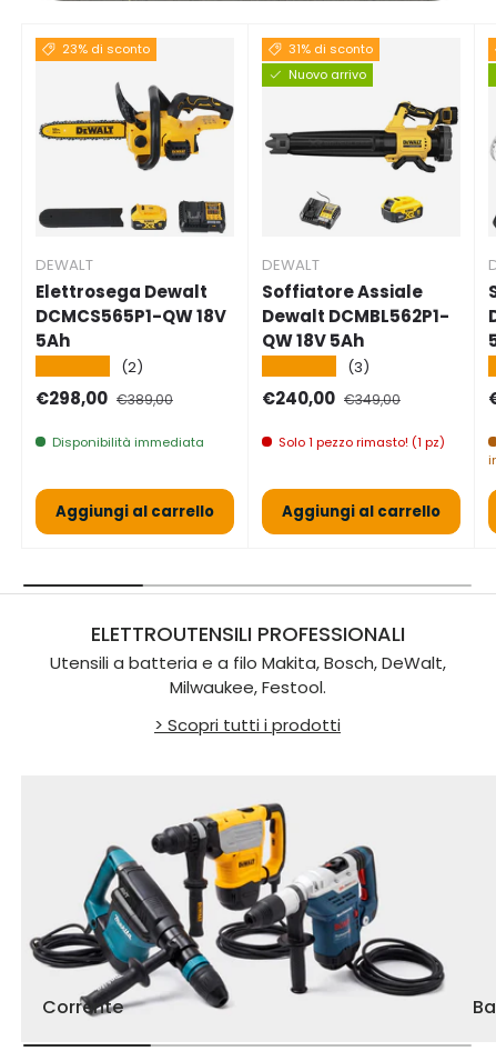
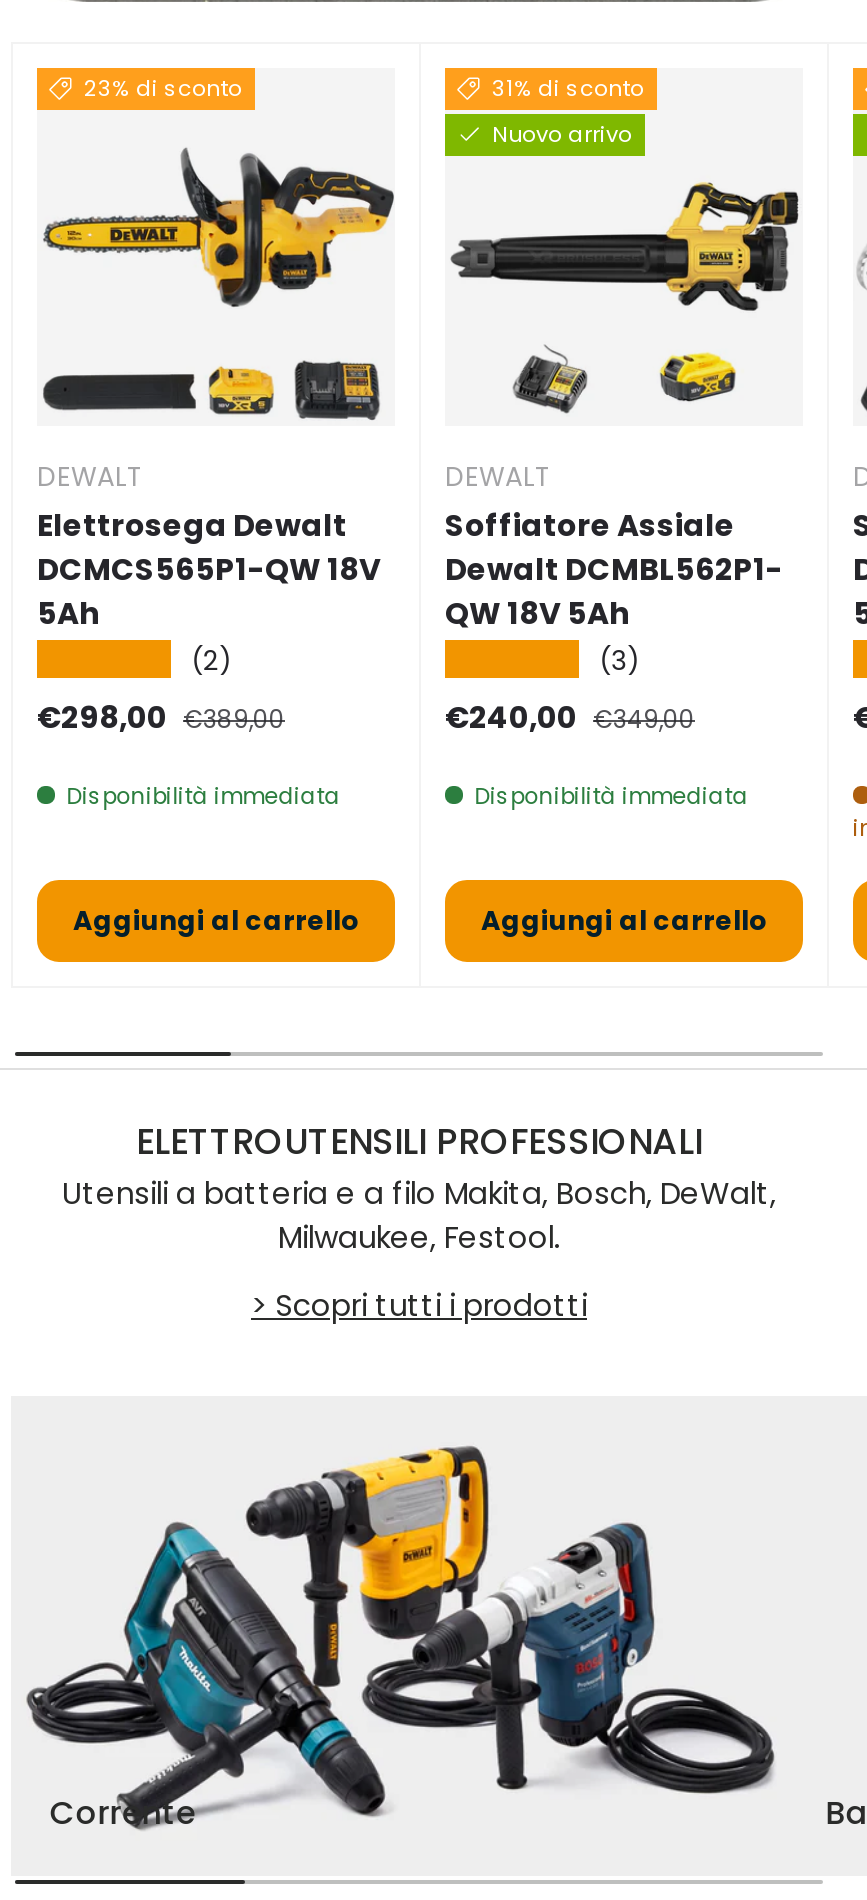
[278,433,445,451] Solo 1 pezzo rimasto! (1 pz) -> [474,780,748,812] Disponibilità immediata

